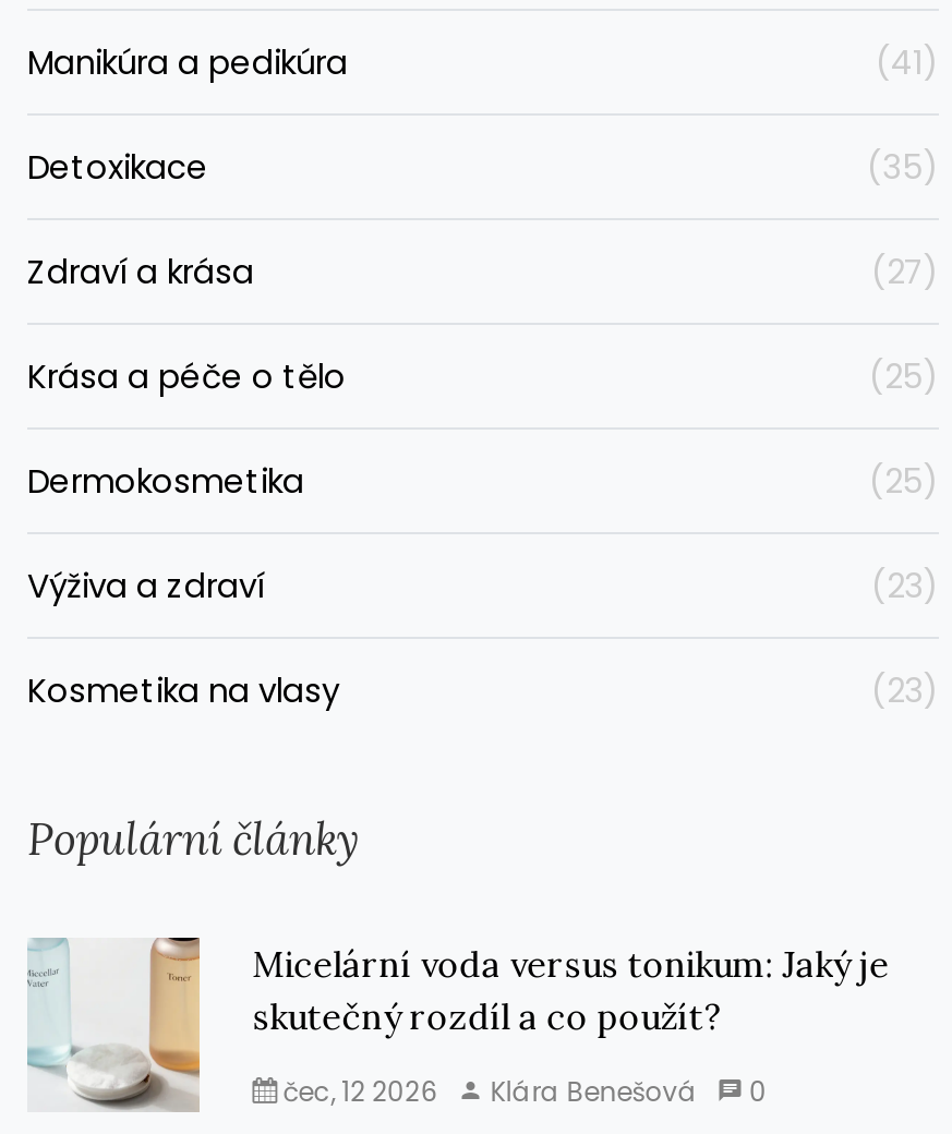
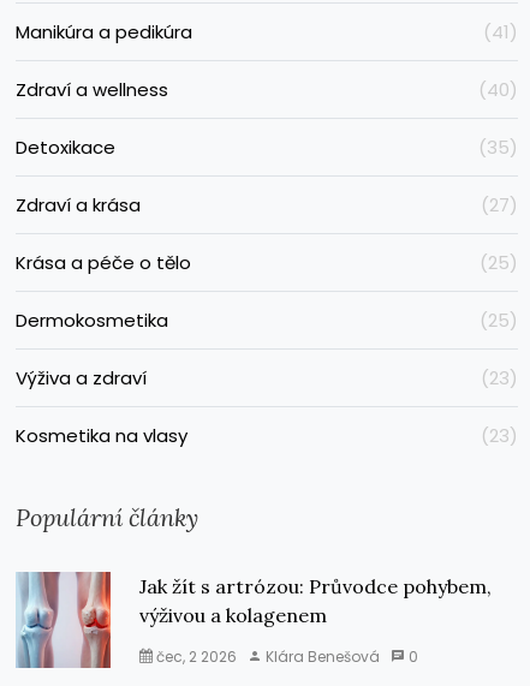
none -> [16,77,518,102] Zdraví a wellness | (40)
[27,936,889,1112] [image] | Micelární voda versus tonikum: Jaký je | skutečný rozdíl a co použít? -> [16,571,492,669] [image] | Jak žít s artrózou: Průvodce pohybem, | výživou a kolagenem
[276,1073,767,1110] čec, 12 2026 Klára Benešová 0 -> [153,646,418,667] čec, 2 2026 Klára Benešová 0

